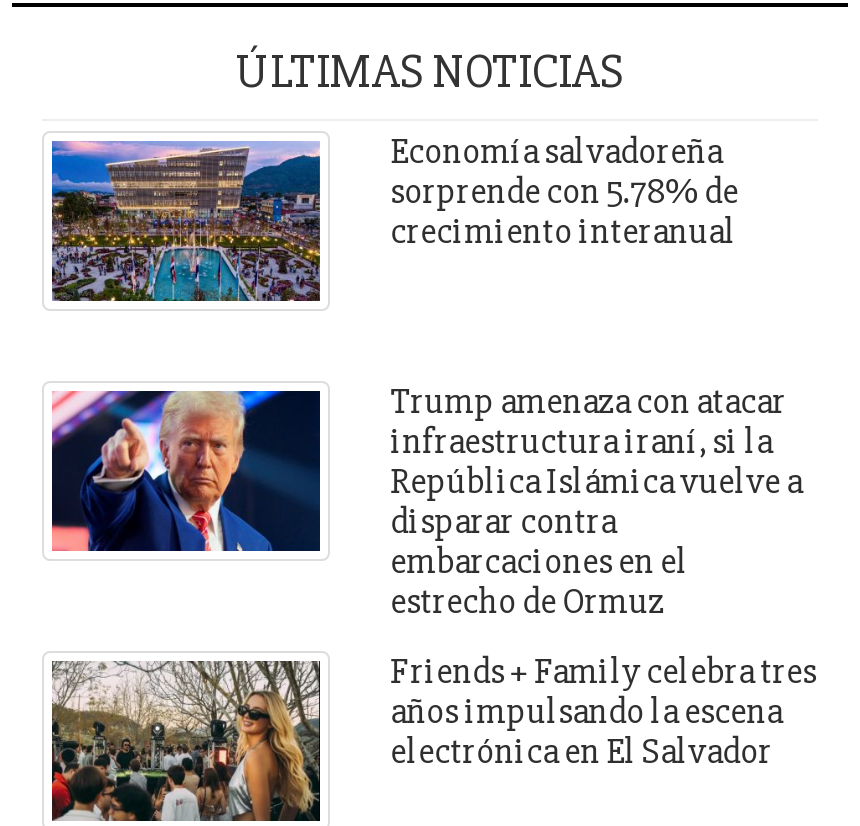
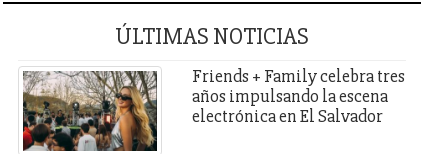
[50,130,738,303] [image] | Economía salvadoreña | sorprende con 5.78% de | crecimiento interanual -> none
[50,379,802,623] [image] | Trump amenaza con atacar | infraestructura iraní, si la | República Islámica vuelve a | disparar contra | embarcaciones en el | estrecho de Ormuz -> none

